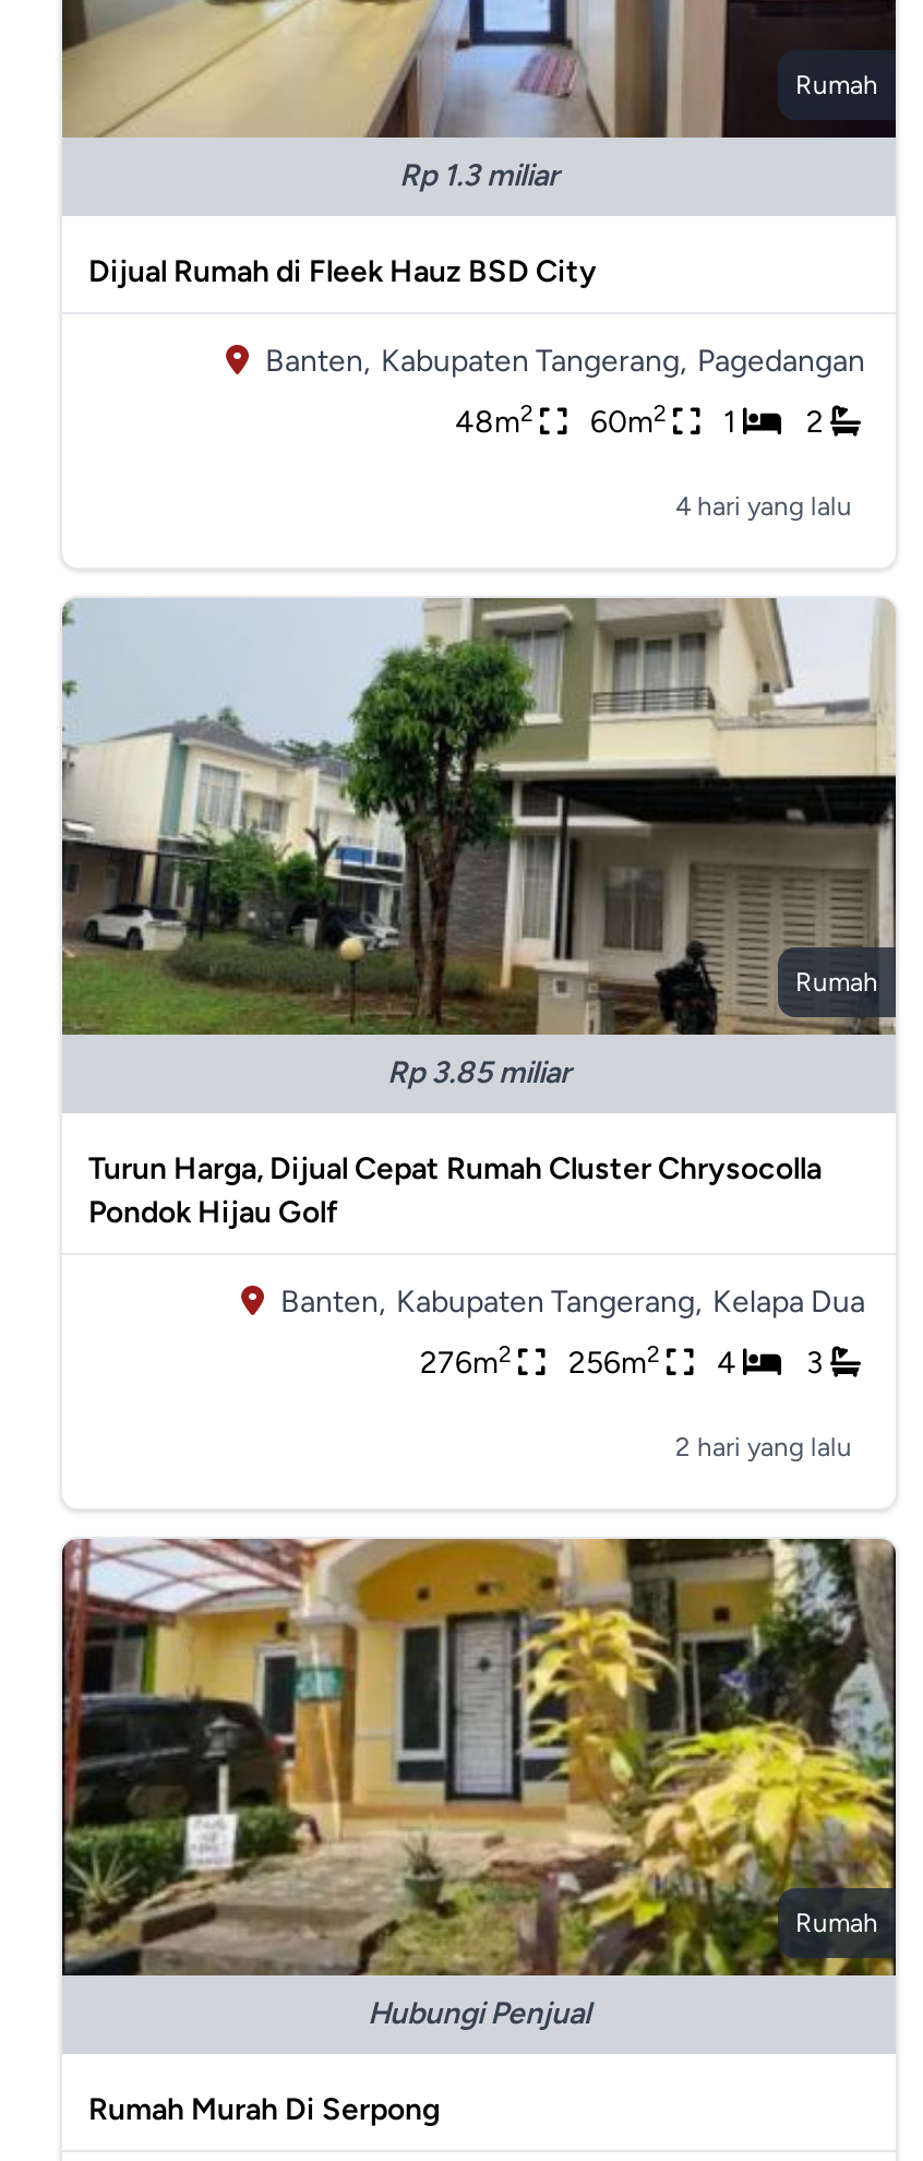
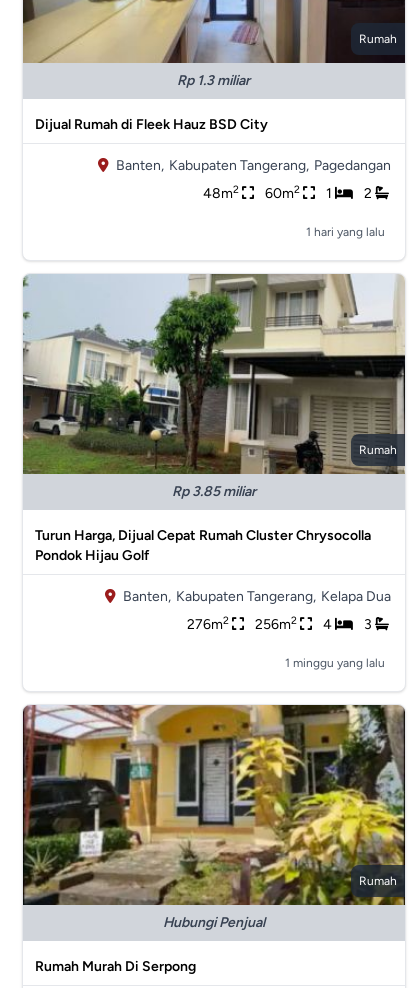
[675,491,852,522] 4 hari yang lalu -> [306,225,385,239] 1 hari yang lalu
[675,1432,852,1462] 2 hari yang lalu -> [285,656,385,670] 1 minggu yang lalu

